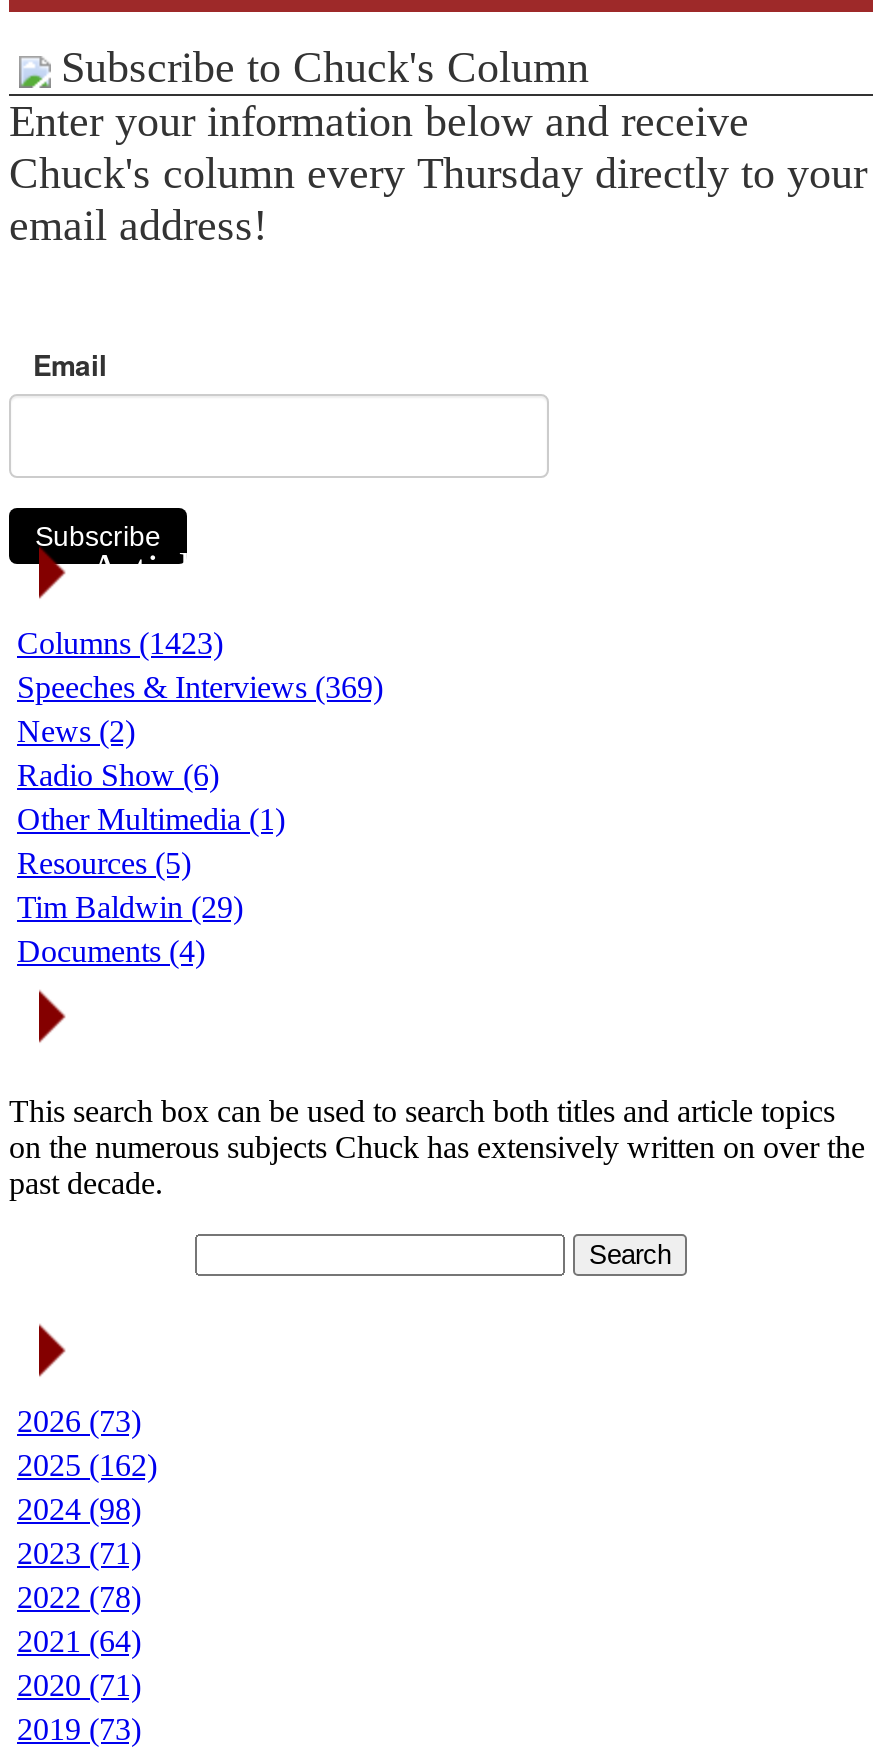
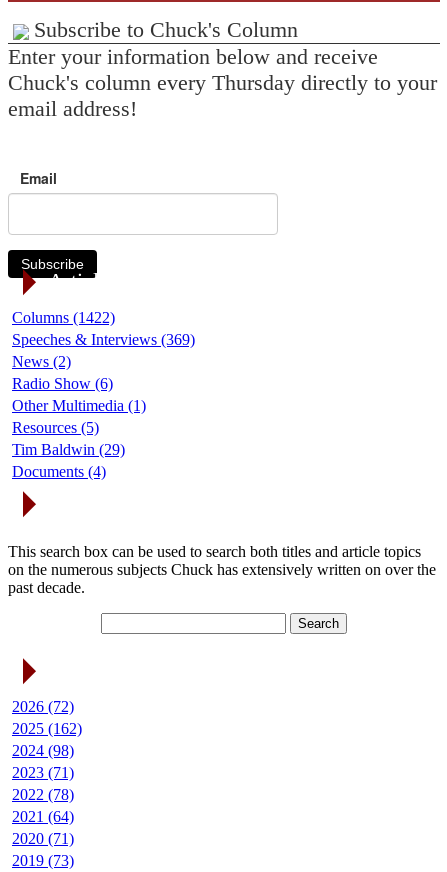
[17,625,223,659] Columns (1423) -> [12,309,115,326] Columns (1422)
[17,1403,141,1437] 2026 (73) -> [12,698,74,715] 2026 (72)

